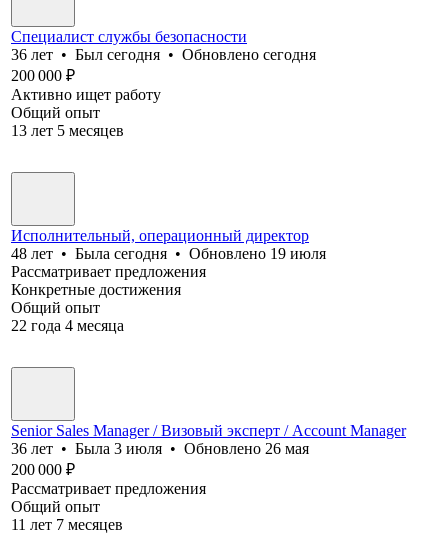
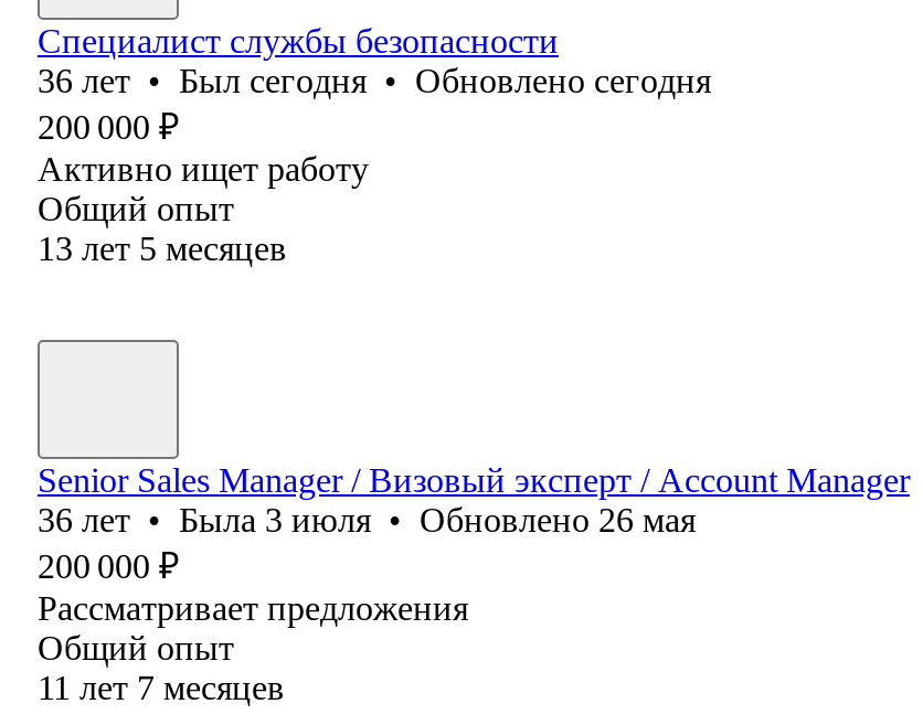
[11,227,326,334] Исполнительный, операционный директор | 48 лет • Была сегодня • Обновлено 19 июля | Рассматривает предложения | Конкретные достижения | Общий опыт | 22 года 4 месяца -> none

